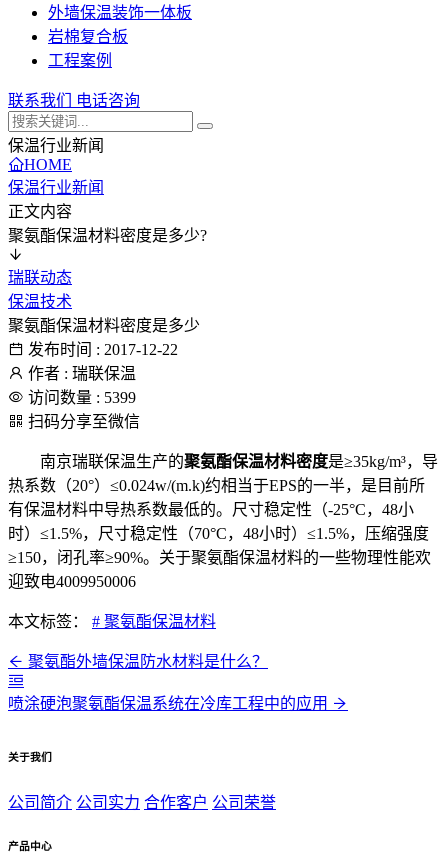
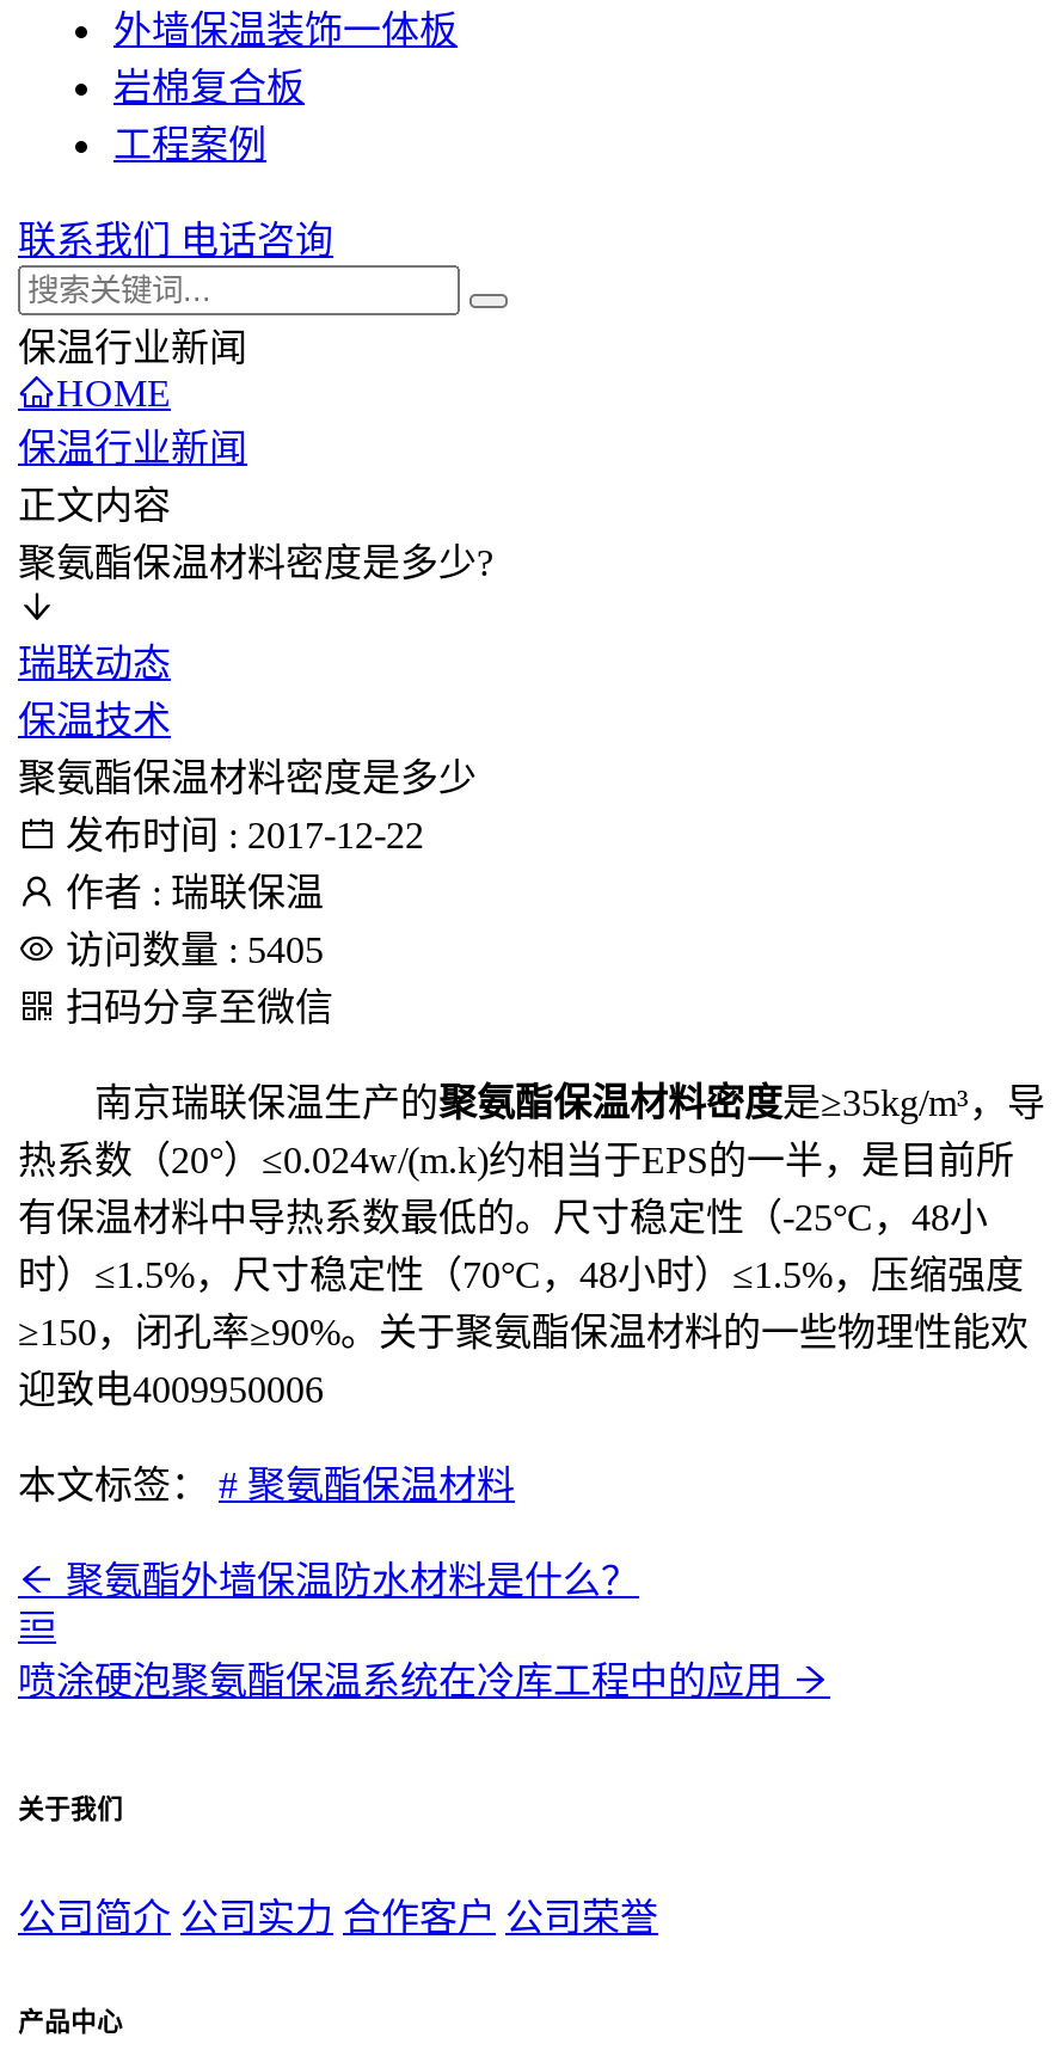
[28,389,136,406] 访问数量 : 5399 -> [66,929,324,970] 访问数量 : 5405

